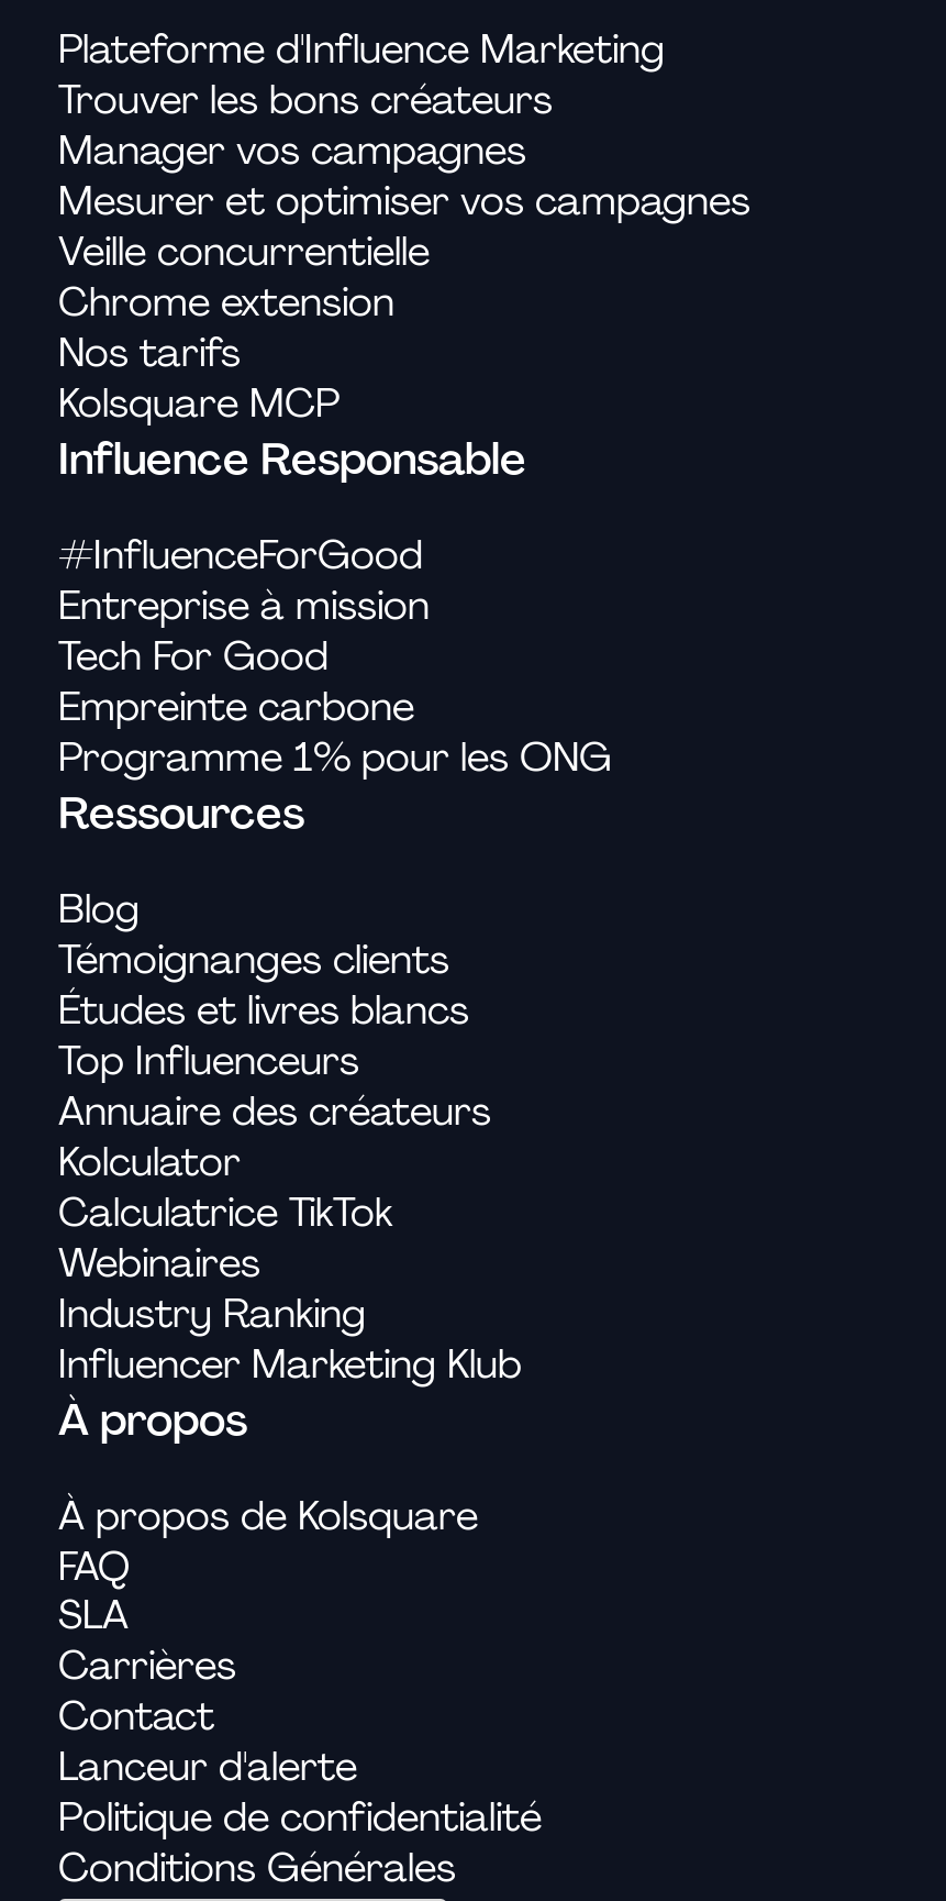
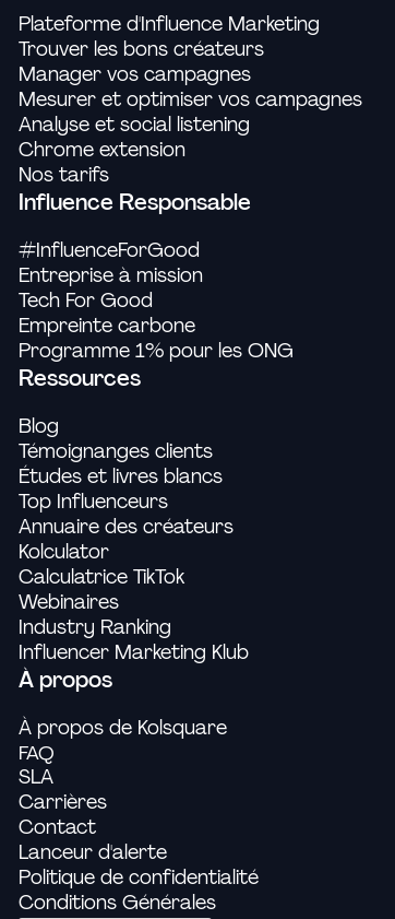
[58,225,430,278] Veille concurrentielle -> [19,111,250,137] Analyse et social listening
[58,377,340,429] Kolsquare MCP -> none

